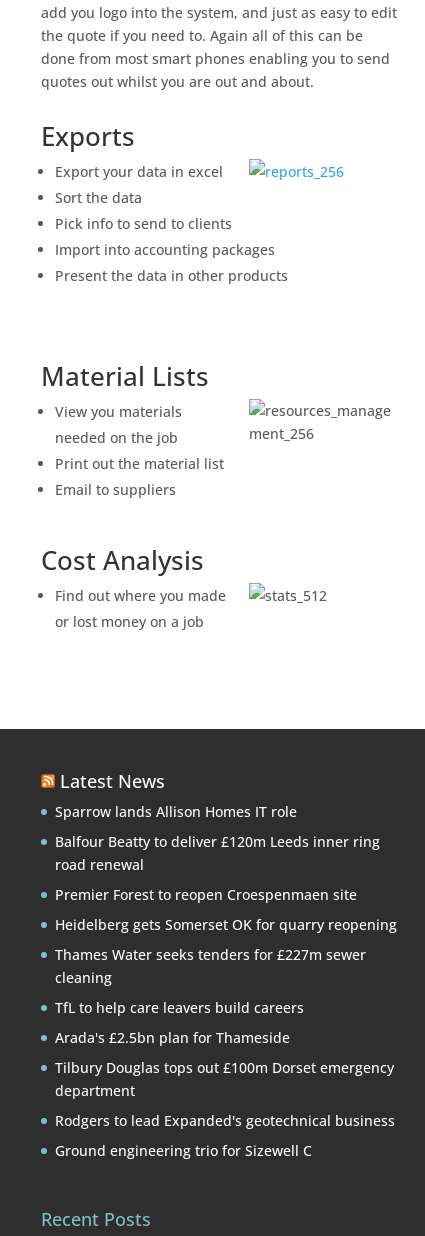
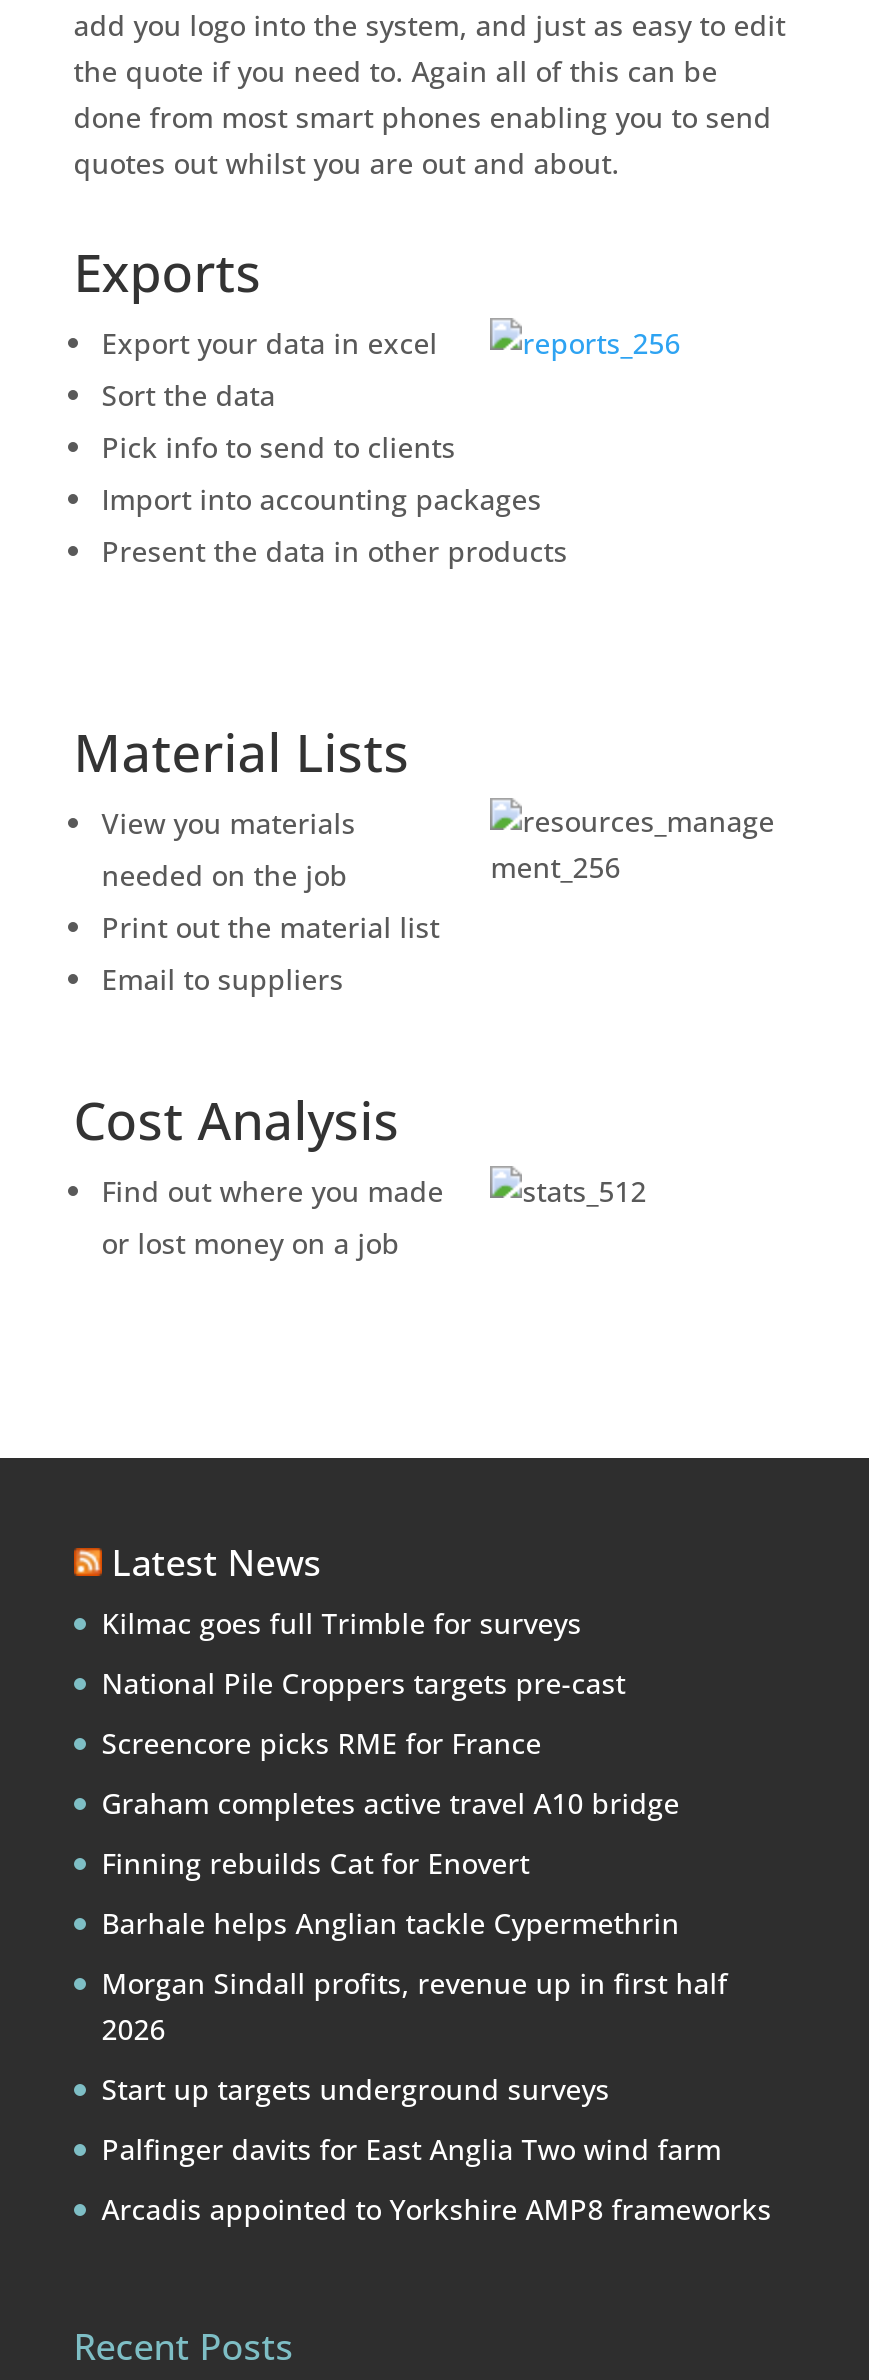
[55,802,297,821] Sparrow lands Allison Homes IT role -> [102,1604,582,1642] Kilmac goes full Trimble for surveys
[55,832,380,874] Balfour Beatty to deliver £120m Leeds inner ring | road renewal -> [102,1664,626,1702] National Pile Croppers targets pre-cast
[55,885,357,904] Premier Forest to reopen Croespenmaen site -> [102,1724,542,1762] Screencore picks RME for France
[55,915,397,934] Heidelberg gets Somerset OK for quarry reopening -> [102,1784,680,1822] Graham completes active travel A10 bridge
[55,945,366,987] Thames Water seeks tenders for £227m sewer | cleaning -> [102,1844,530,1882] Finning rebuilds Cat for Enovert
[55,998,304,1017] TfL to help care leavers build careers -> [102,1904,680,1942] Barhale helps Anglian tackle Cypermethrin
[55,1028,290,1047] Arada's £2.5bn plan for Thameside -> [102,1964,728,2048] Morgan Sindall profits, revenue up in first half | 2026
[55,1058,394,1100] Tilbury Douglas tops out £100m Dorset emergency | department -> [102,2070,610,2108] Start up targets underground surveys
[55,1111,395,1130] Rodgers to lead Expanded's geotechnical business -> [102,2130,722,2168] Palfinger davits for East Anglia Two wind farm
[55,1141,312,1160] Ground engineering trio for Sizewell C -> [102,2190,772,2228] Arcadis appointed to Yorkshire AMP8 frameworks

